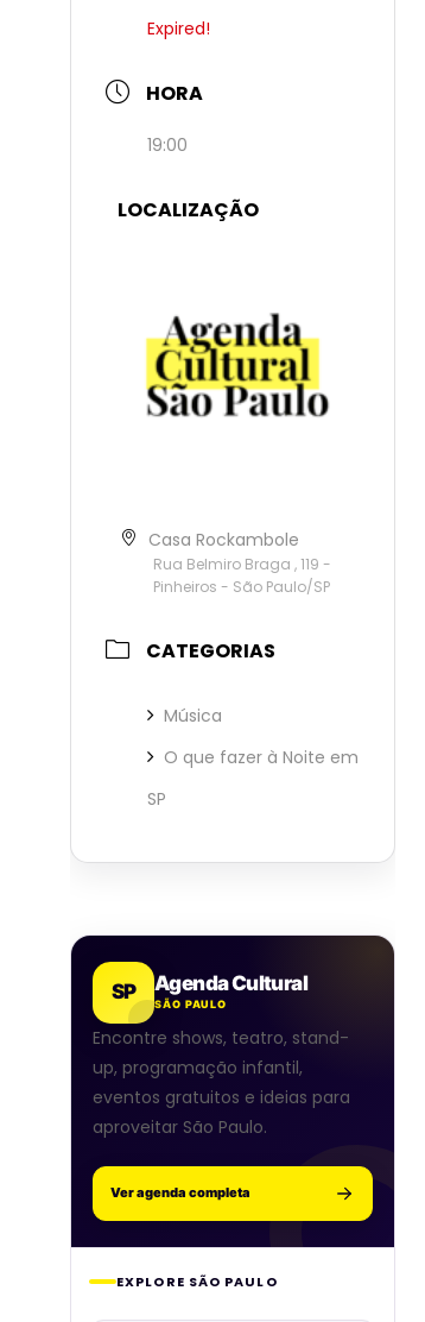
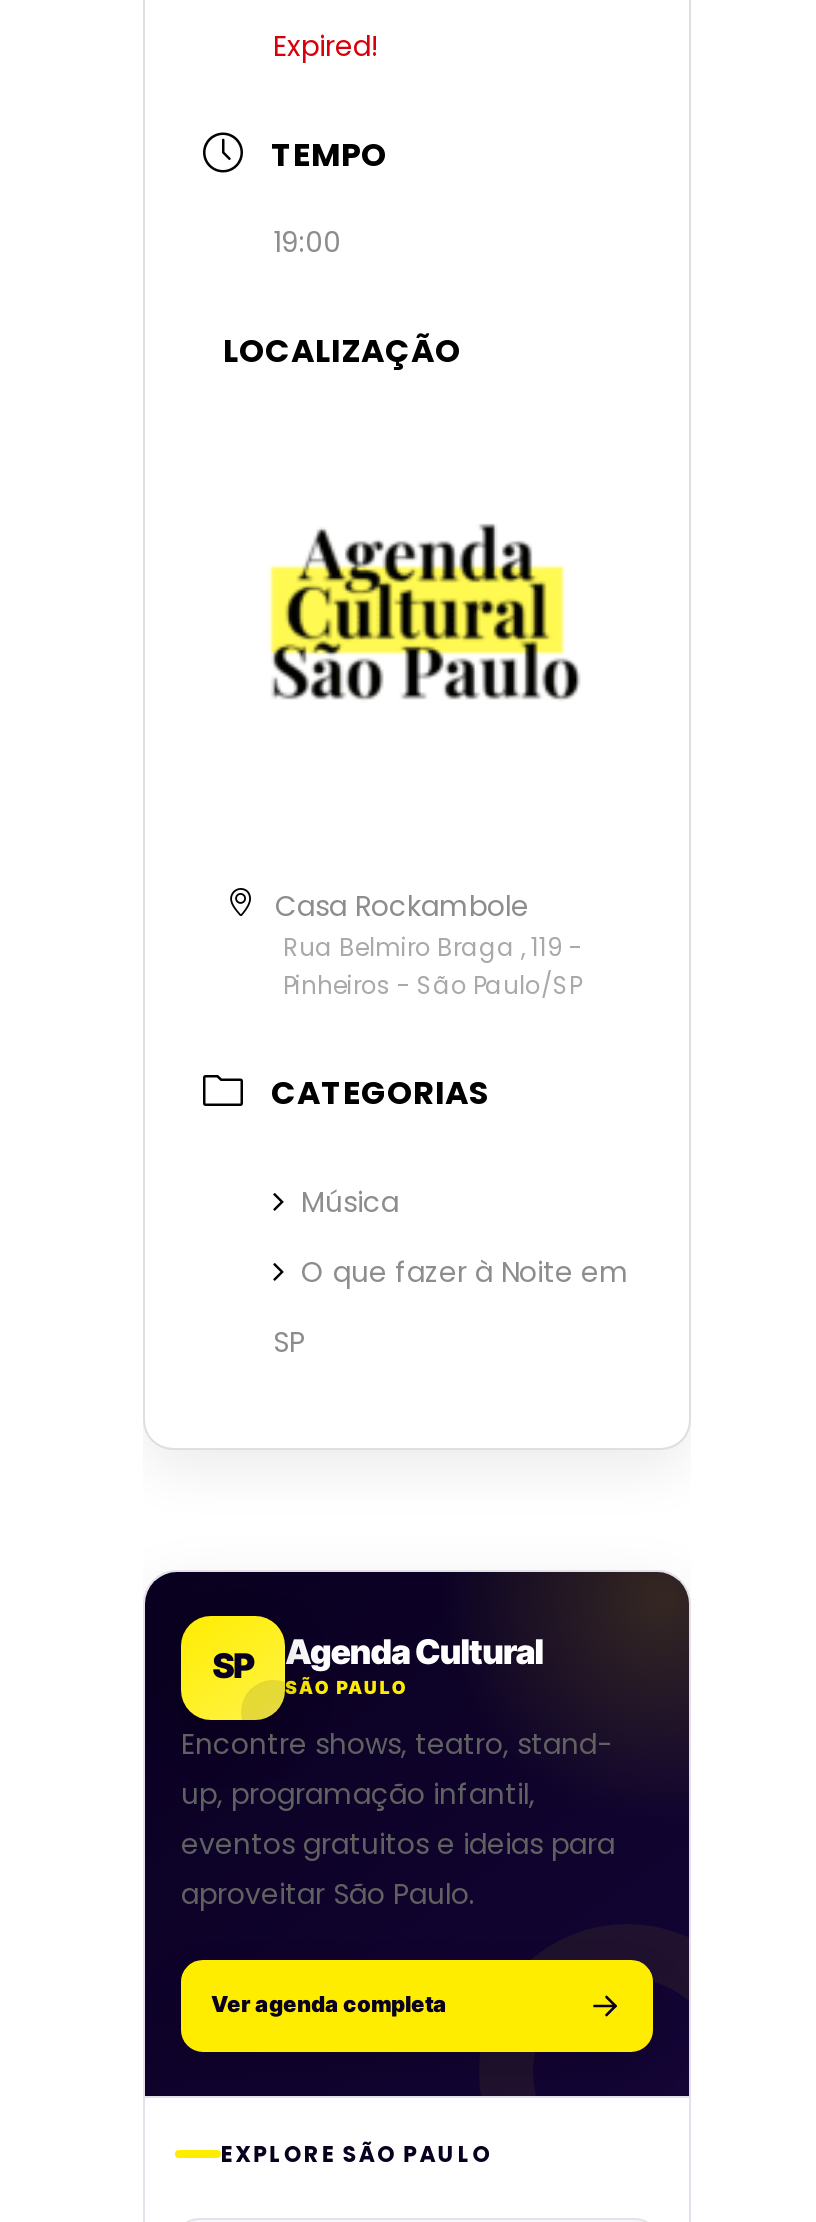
[146,80,203,107] HORA -> [271,132,387,178] TEMPO

